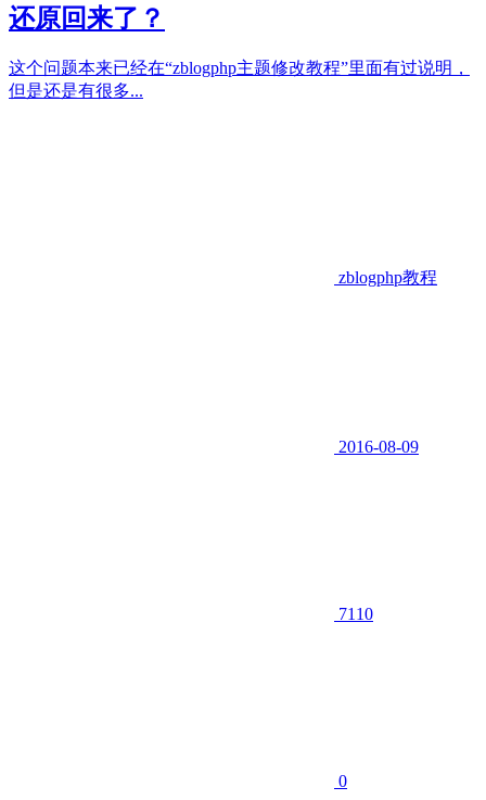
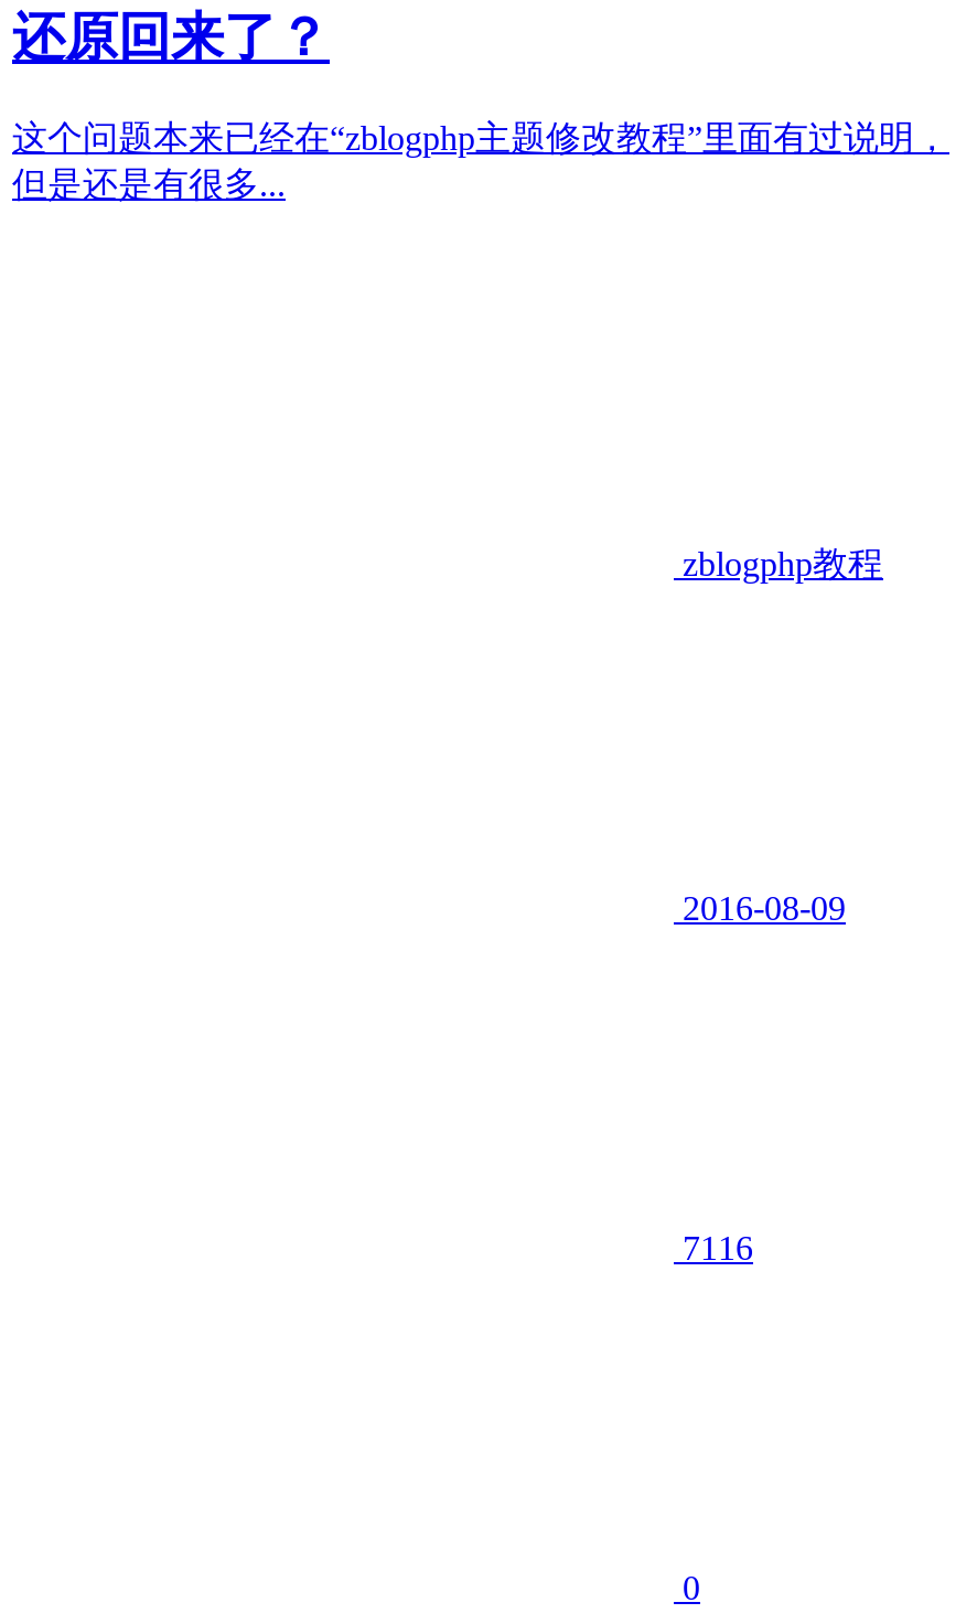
[334,604,373,623] 7110 -> [674,1229,753,1266] 7116

